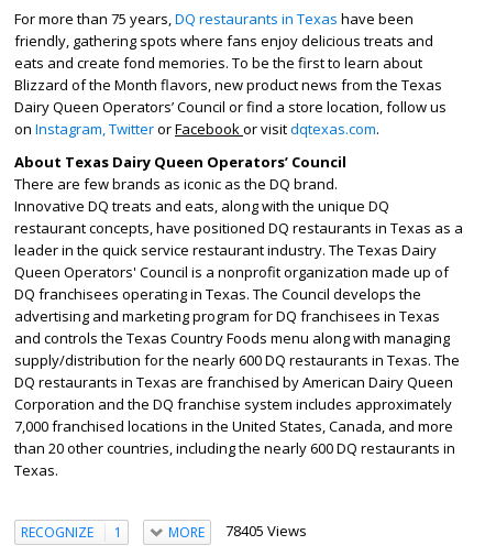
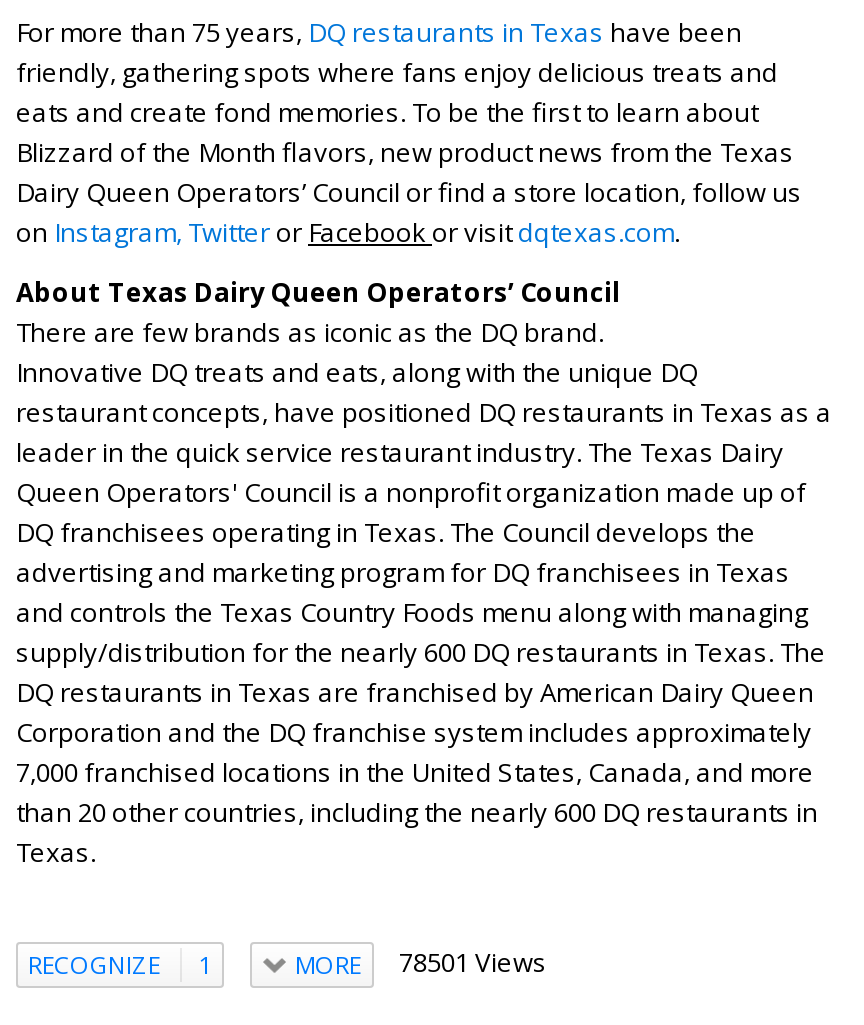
[168,521,306,542] MORE 78405 Views -> [295,944,547,982] MORE 78501 Views

